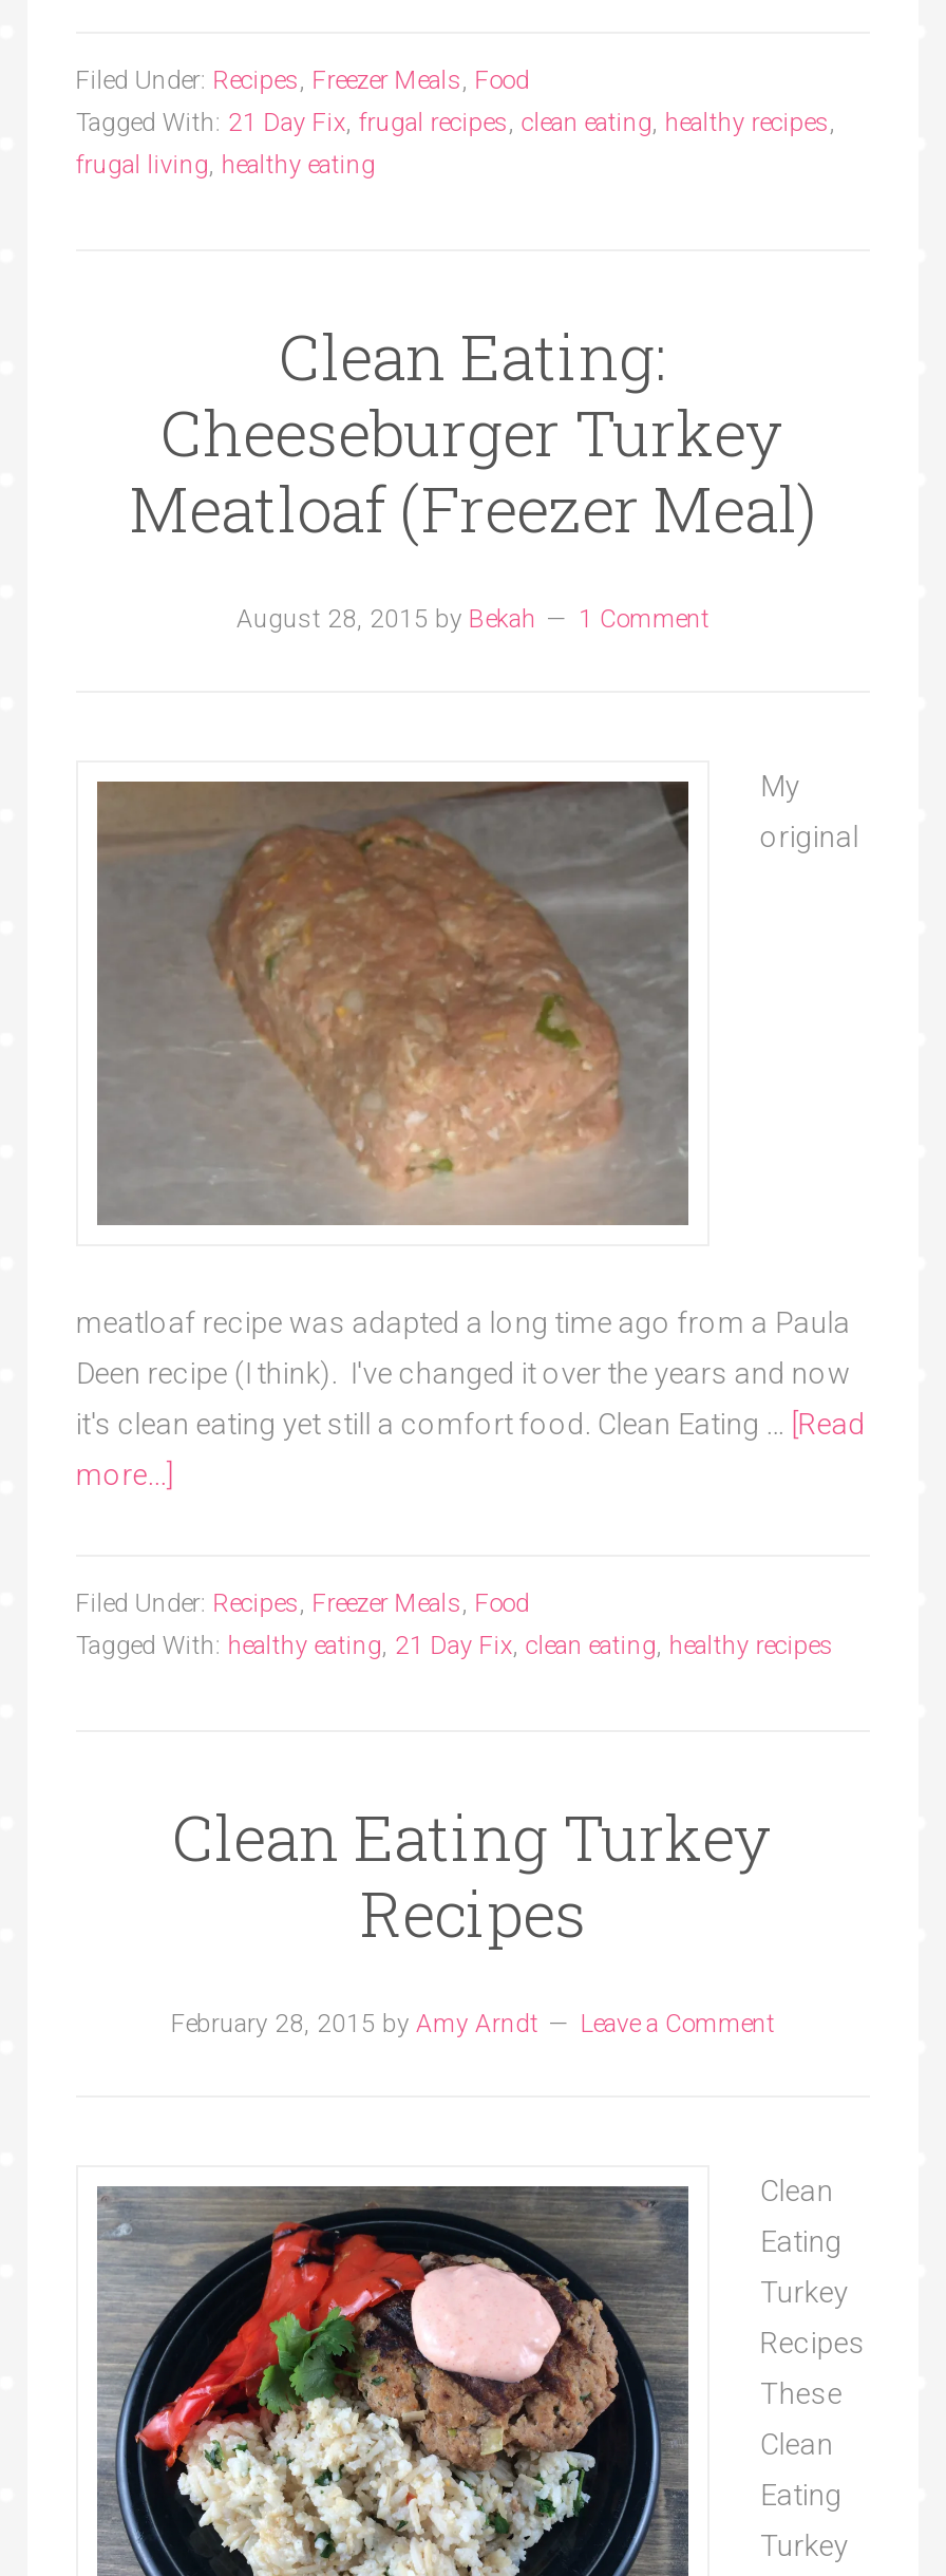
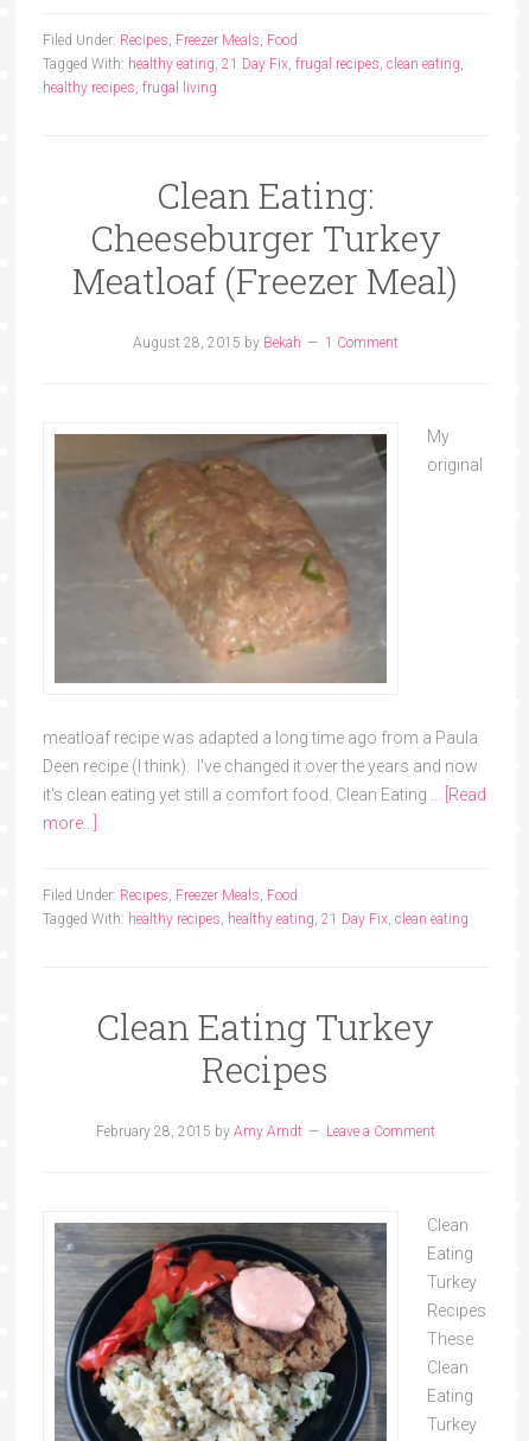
[76,108,836,180] Tagged With: 21 Day Fix, frugal recipes, clean eating, healthy recipes, | frugal living, healthy eating -> [42,55,464,96] Tagged With: healthy eating, 21 Day Fix, frugal recipes, clean eating, | healthy recipes, frugal living
[76,1631,834,1661] Tagged With: healthy eating, 21 Day Fix, clean eating, healthy recipes -> [42,910,468,927] Tagged With: healthy recipes, healthy eating, 21 Day Fix, clean eating

